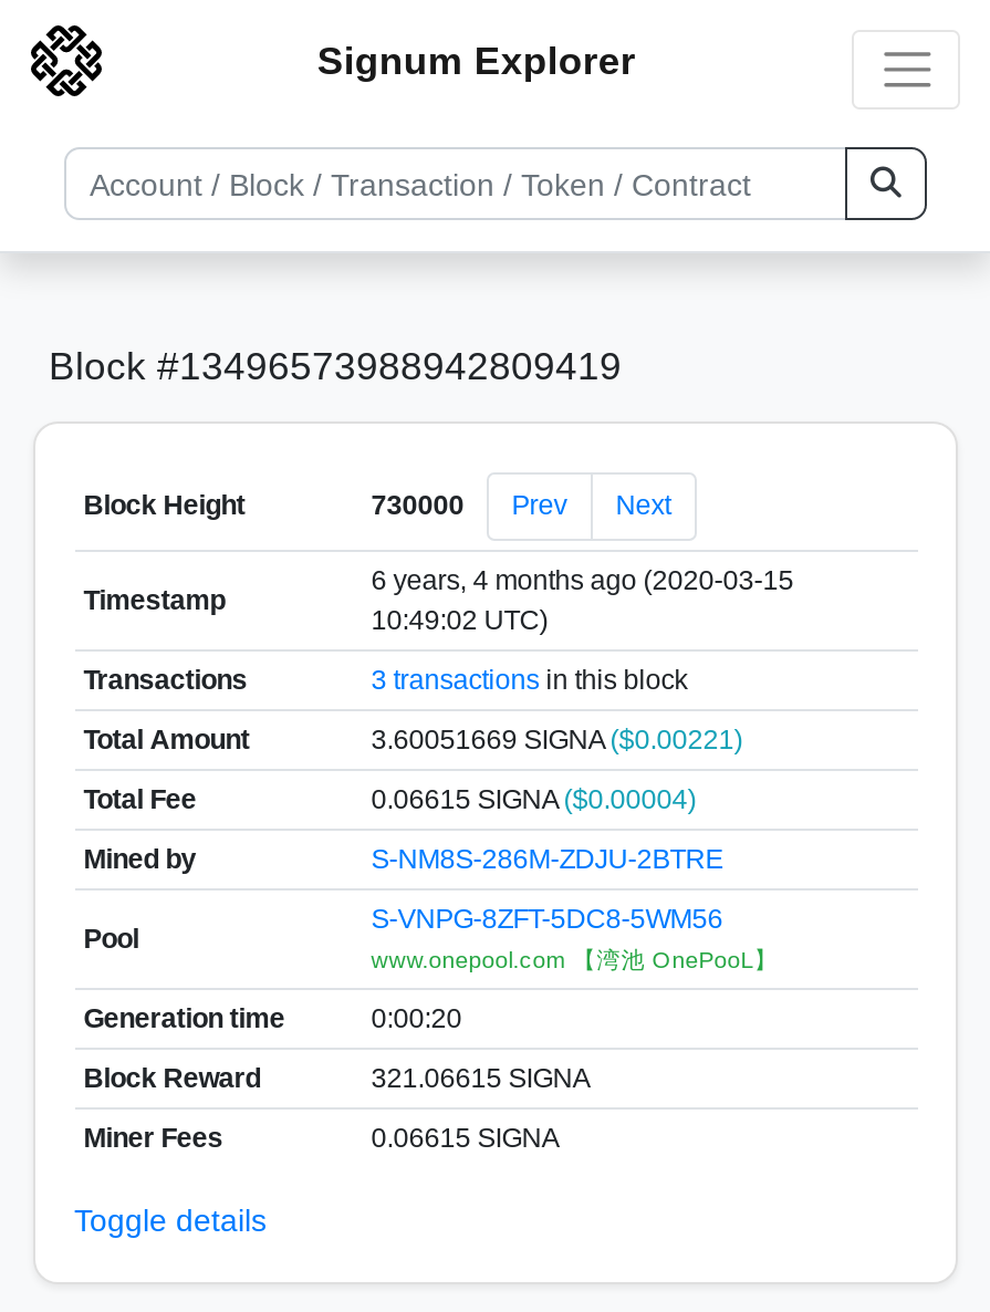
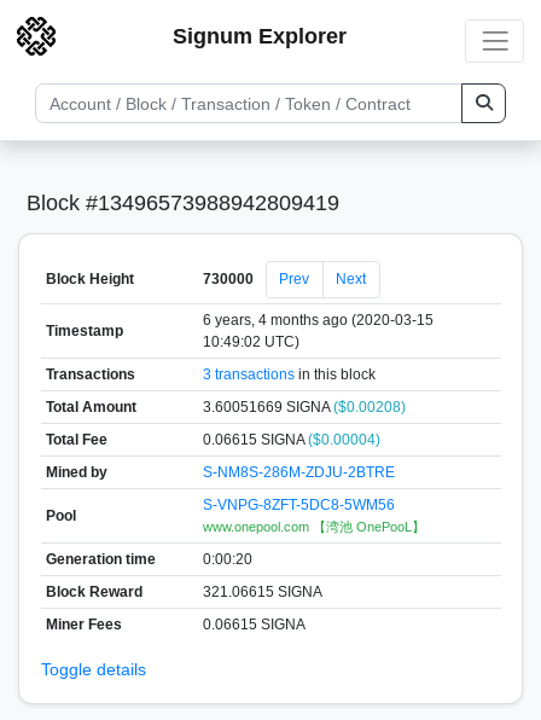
[371,723,743,754] 3.60051669 SIGNA ($0.00221) -> [203,398,405,415] 3.60051669 SIGNA ($0.00208)

